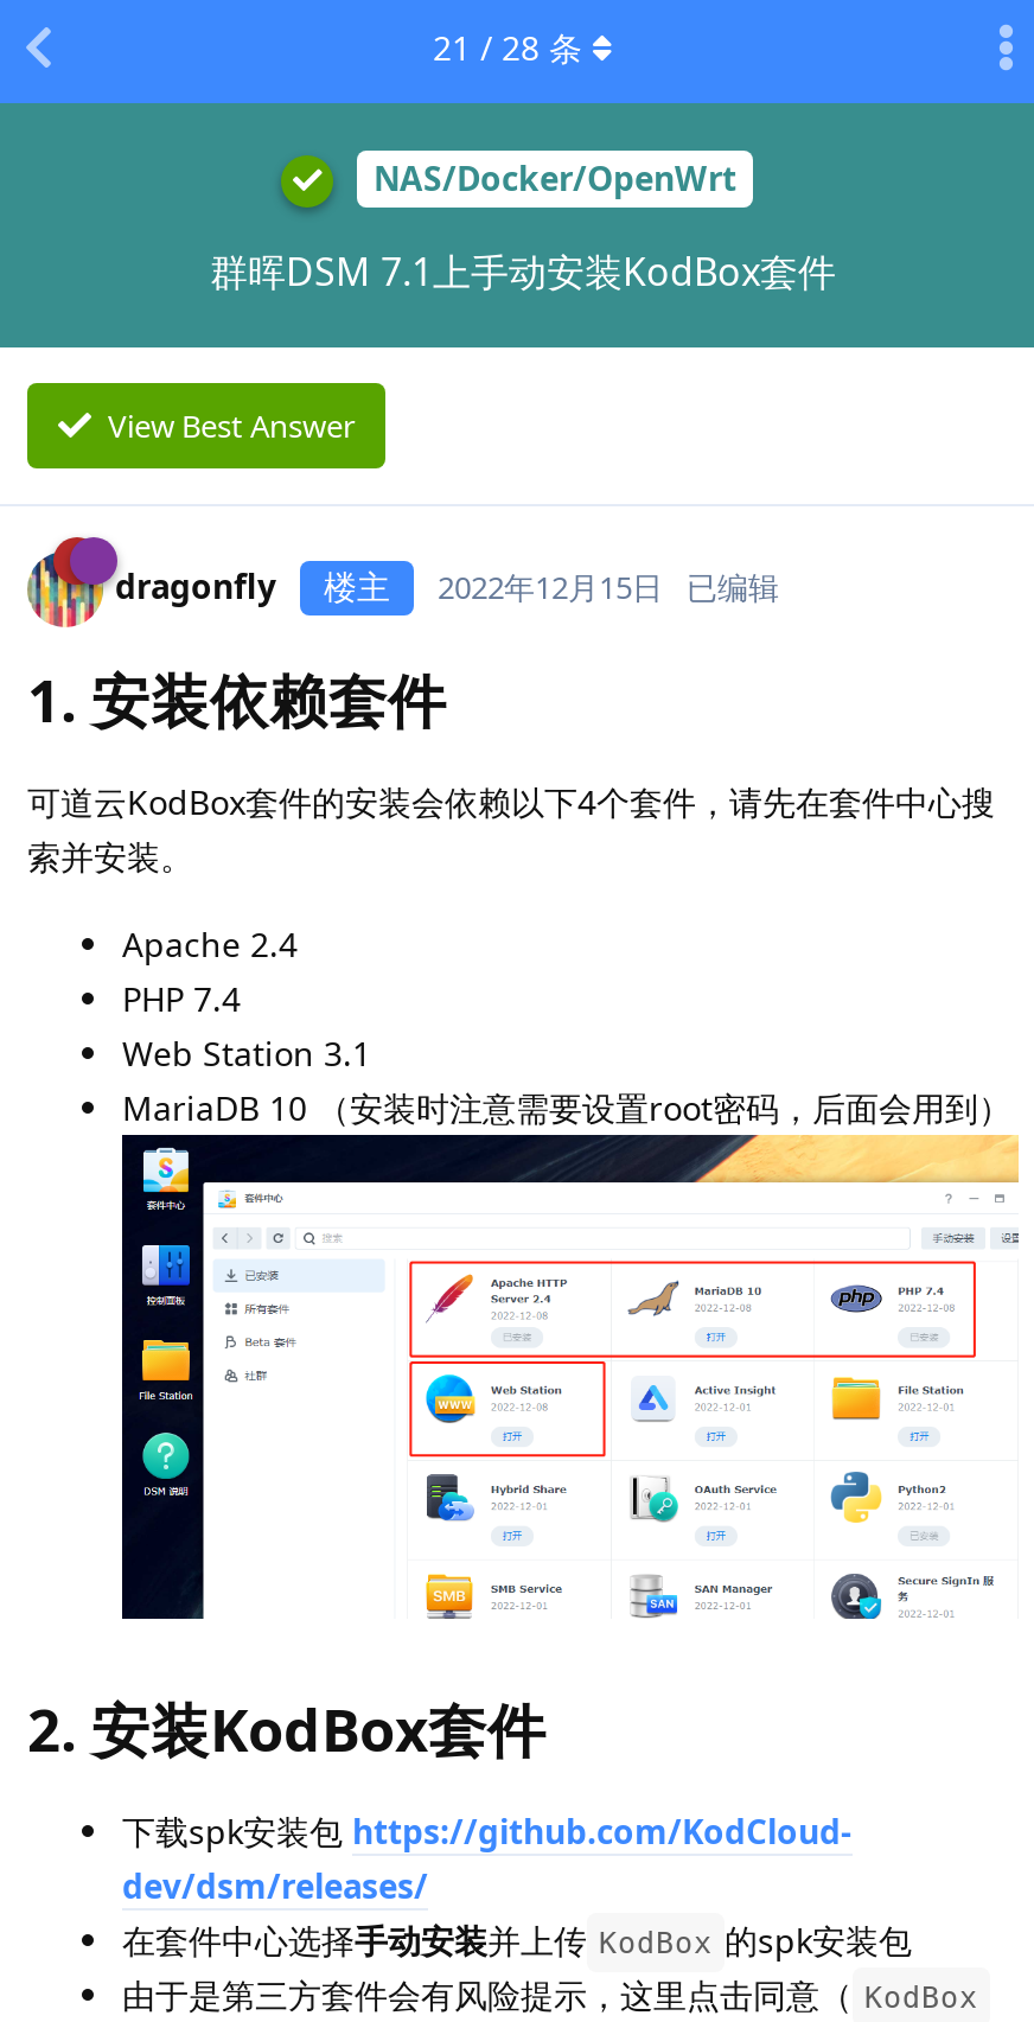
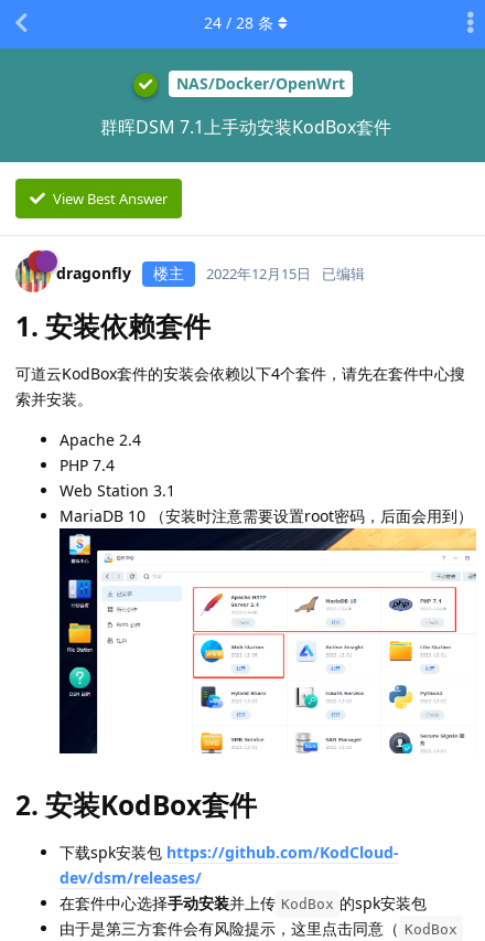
[433,25,582,70] 21 / 28条 -> [204,12,273,33] 24 / 28条

